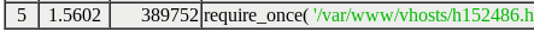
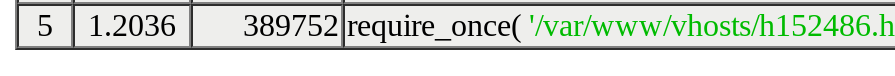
[48,5,101,25] 1.5602 -> [88,8,176,42] 1.2036

